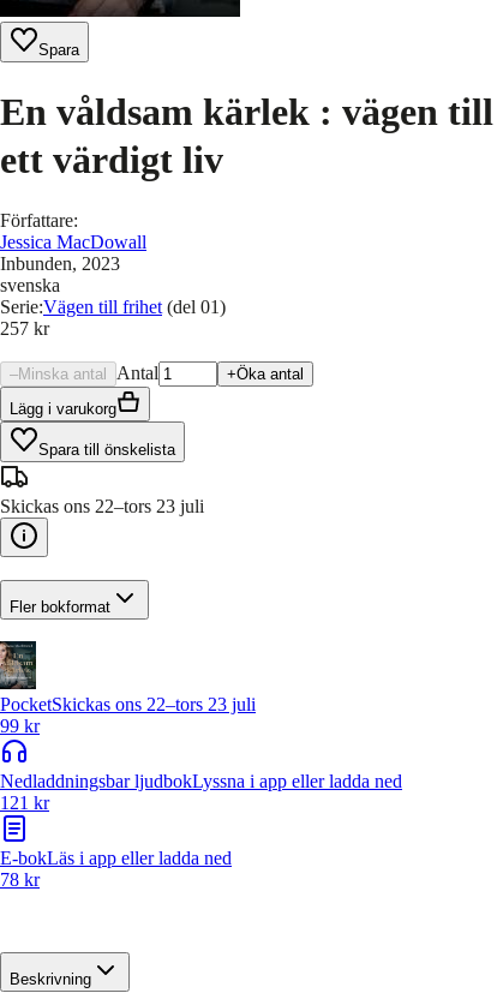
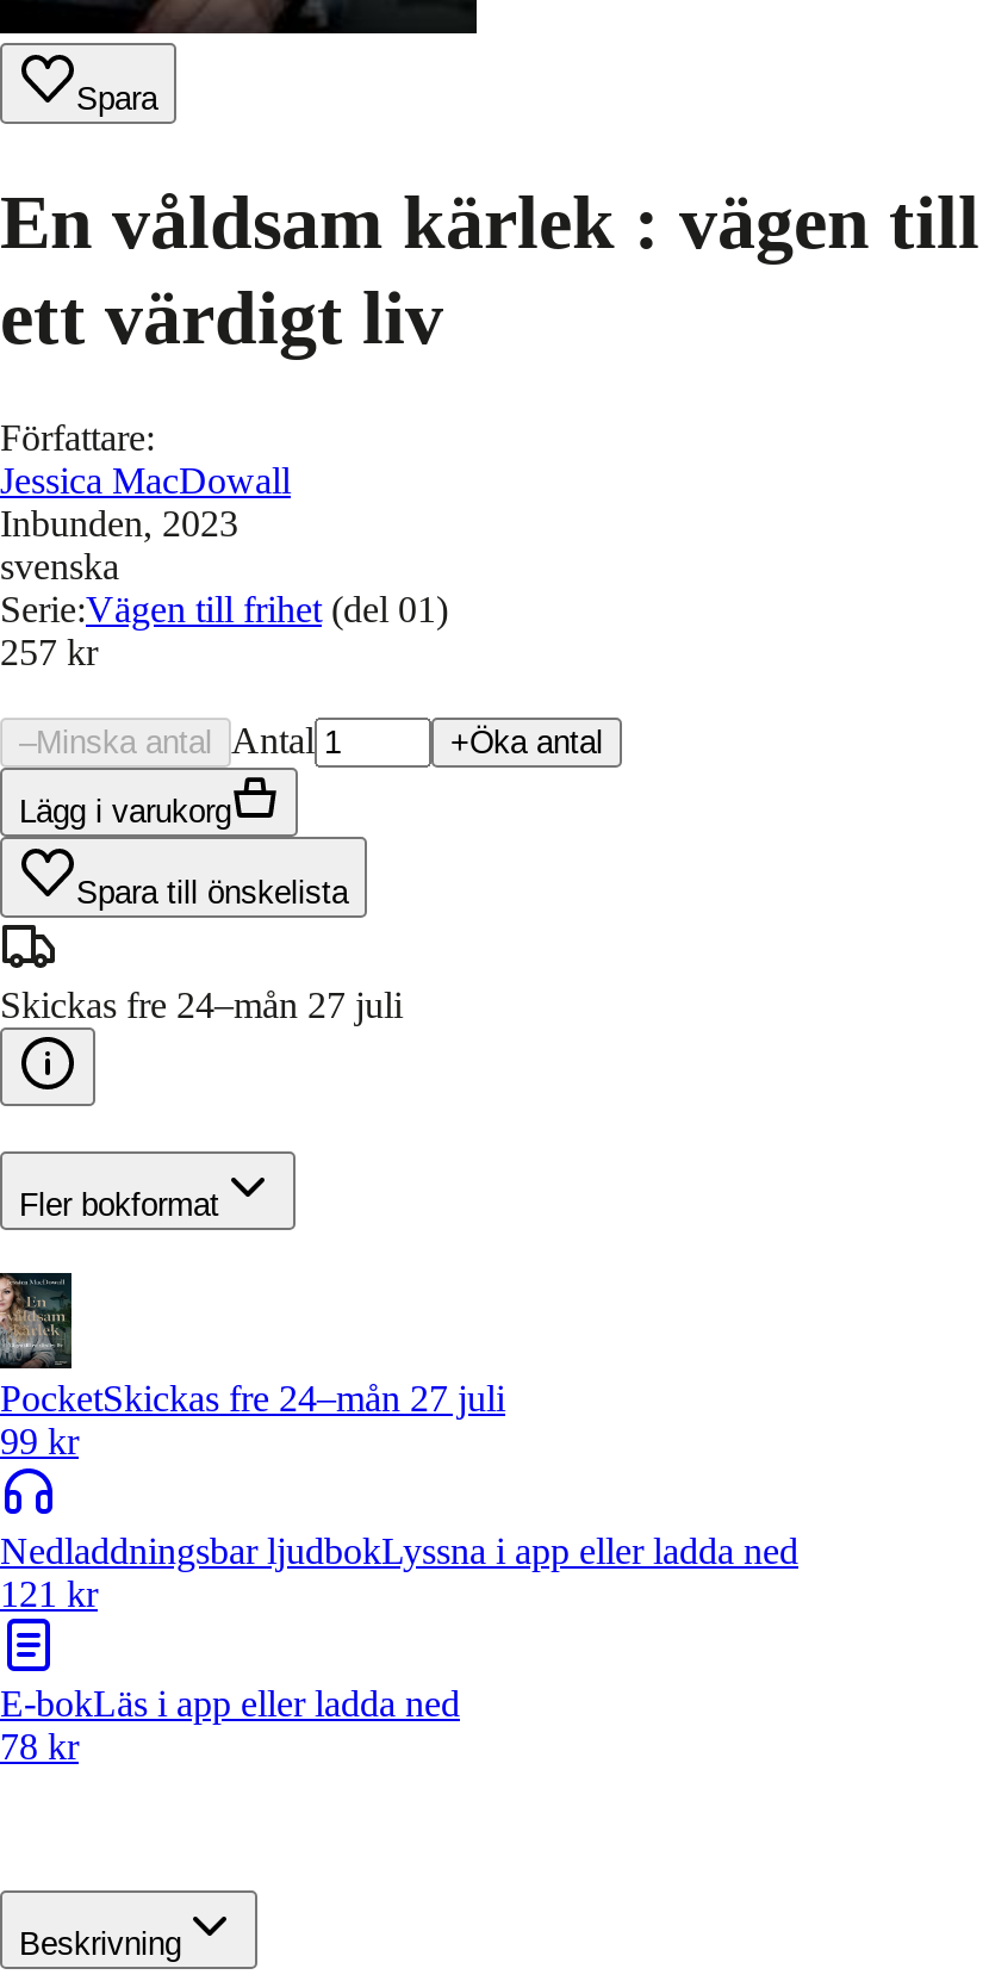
[0,496,204,516] Skickas ons 22–tors 23 juli -> [0,984,403,1025] Skickas fre 24–mån 27 juli
[0,694,256,715] PocketSkickas ons 22–tors 23 juli -> [0,1379,505,1419] PocketSkickas fre 24–mån 27 juli

